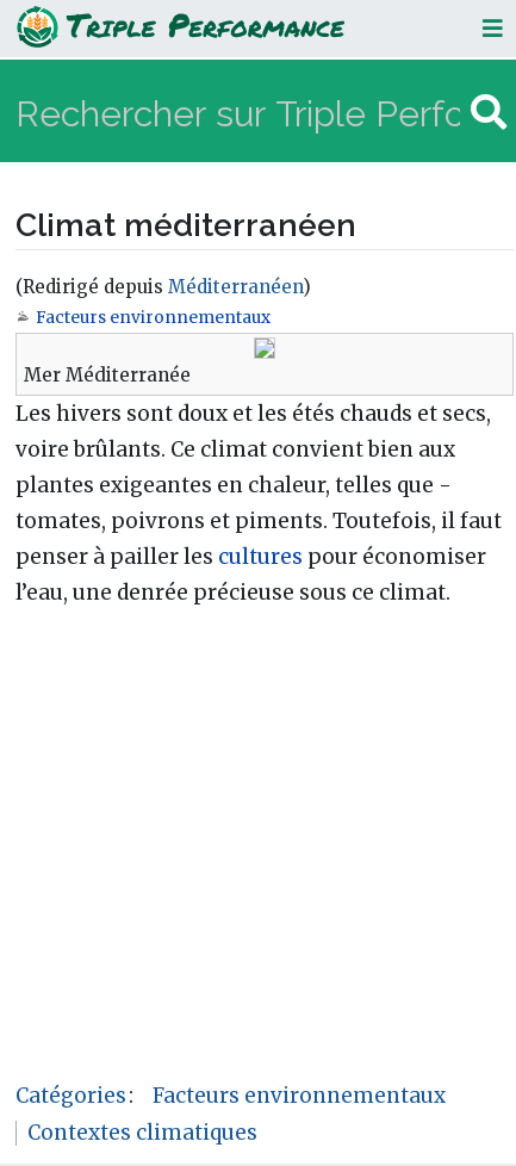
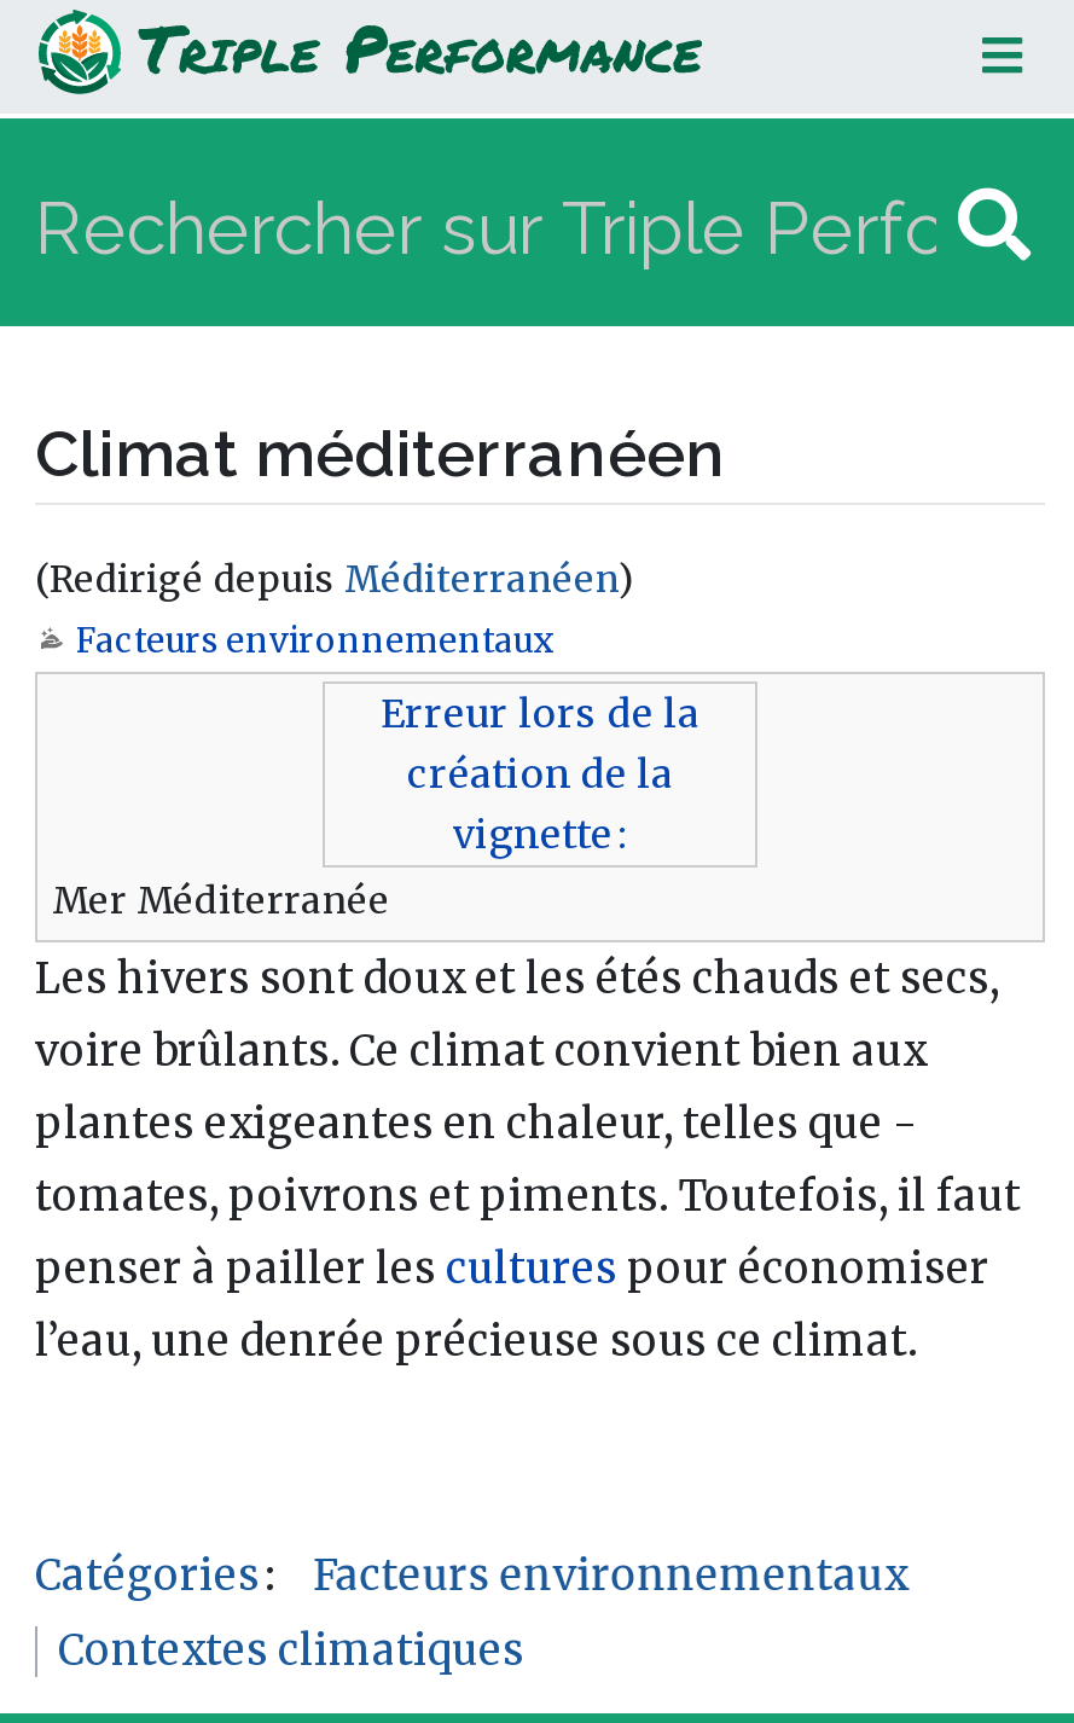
none -> [381,688,699,857] Erreur lors de la | création de la | vignette :
moved [15,363,502,605] -> [35,877,1021,1367]: Mer Méditerranée | Les hivers sont doux et les étés chauds et secs, | voire brûlants. Ce climat convient bien aux | plantes exigeantes en chaleur, telles que | tomates, poivrons et piments. Toutefois, il faut | penser à pailler les cultures pour économiser | l’eau, une denrée précieuse sous ce climat.

